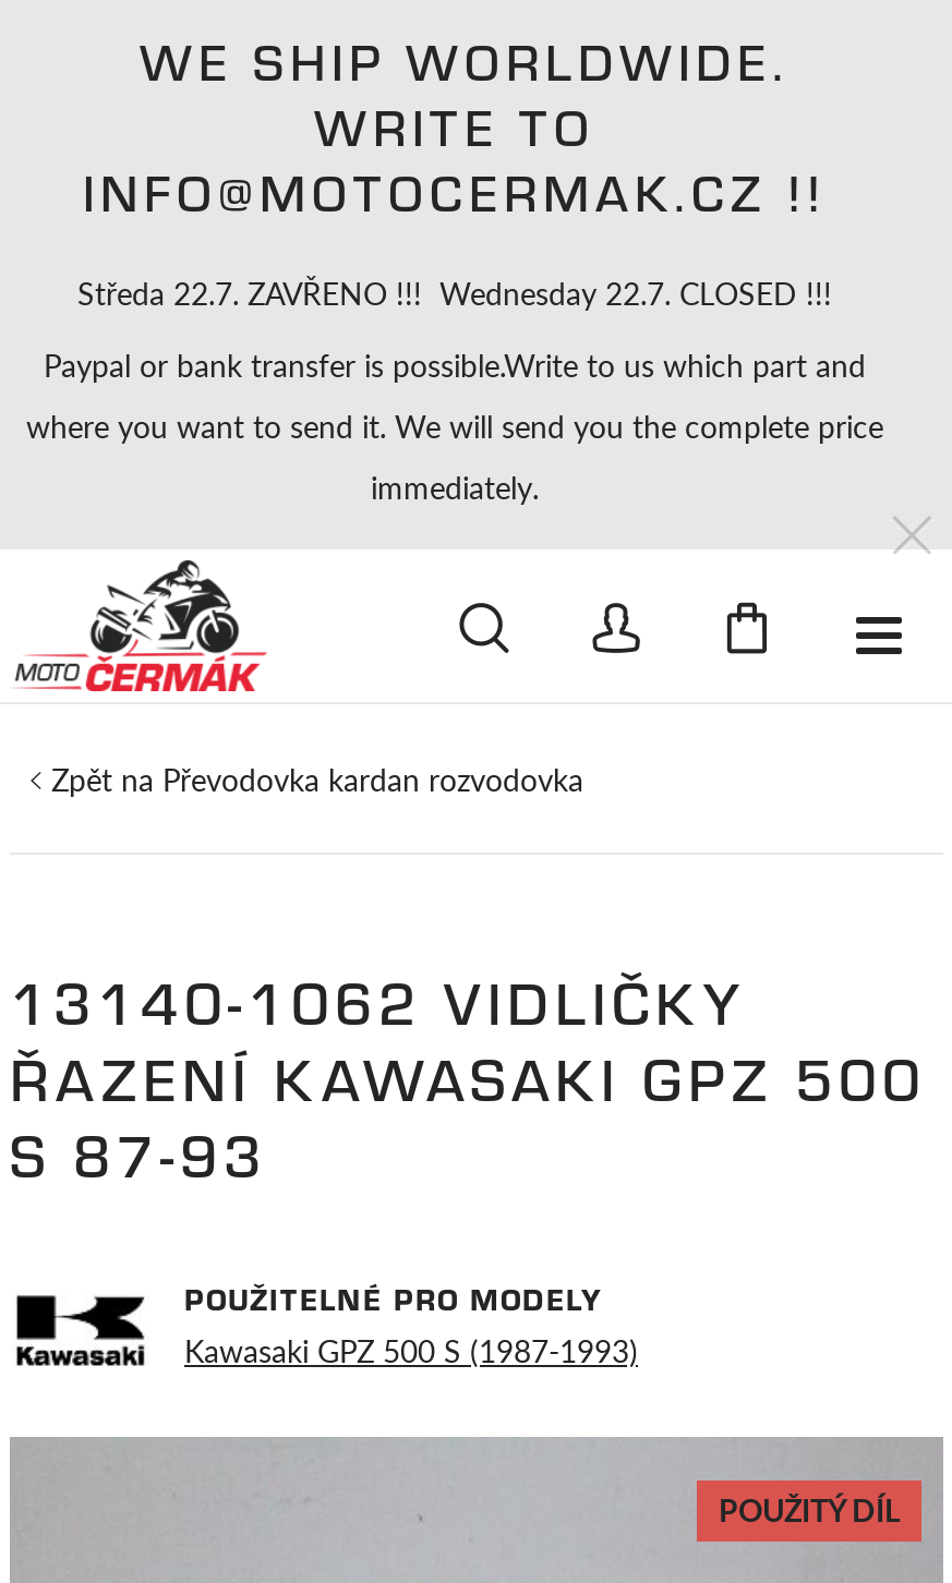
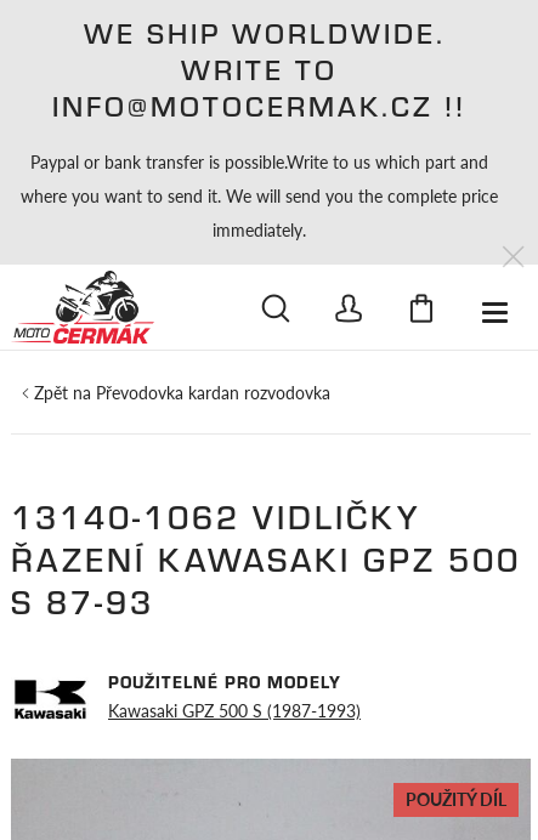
[77,270,832,314] Středa 22.7. ZAVŘENO !!! Wednesday 22.7. CLOSED !!! -> none

